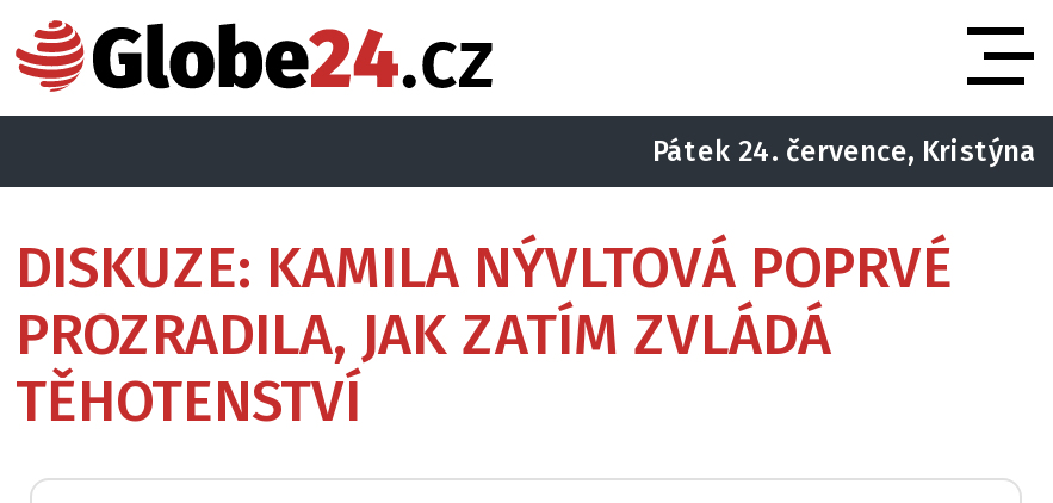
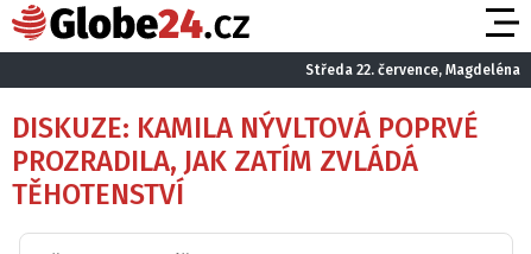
[652,133,1036,167] Pátek 24. července, Kristýna -> [305,61,520,78] Středa 22. července, Magdeléna

